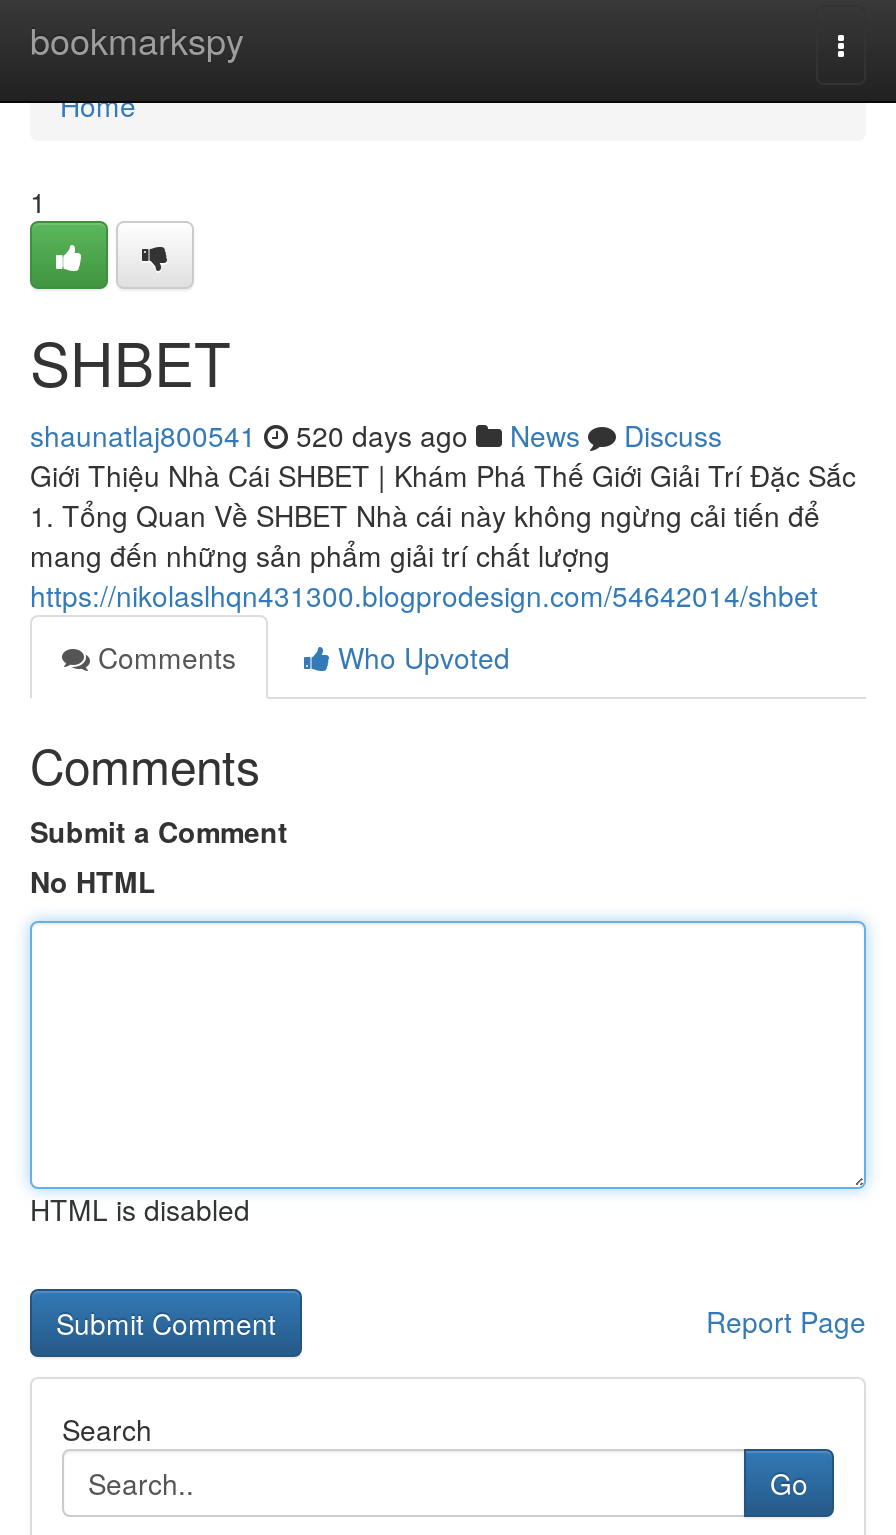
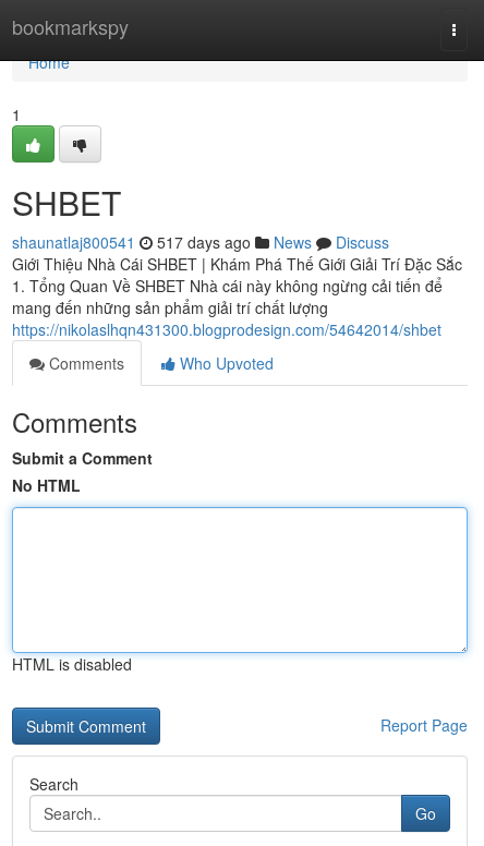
[30,415,722,455] shaunatlaj800541 520 days ago News Discuss -> [12,231,389,253] shaunatlaj800541 517 days ago News Discuss

